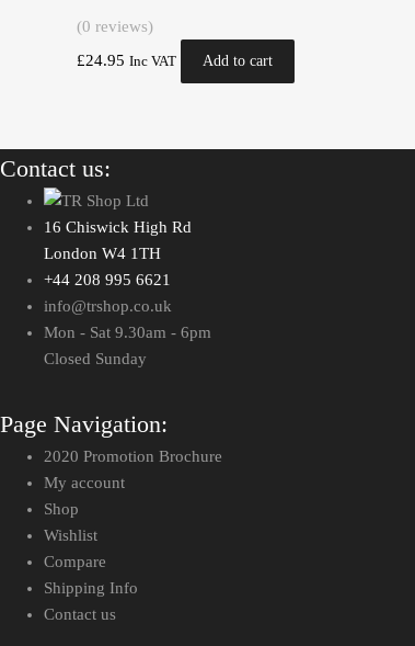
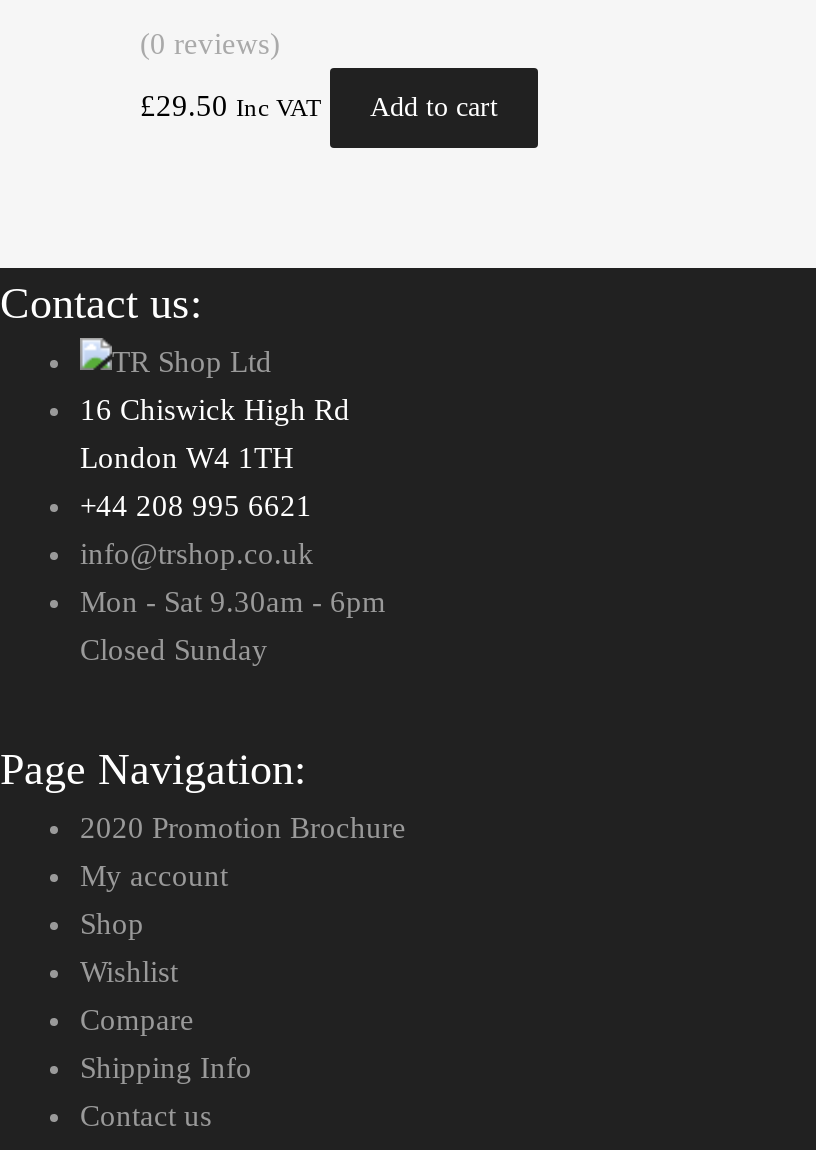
[77,52,273,69] £24.95 Inc VAT Add to cart -> [140,90,498,122] £29.50 Inc VAT Add to cart

